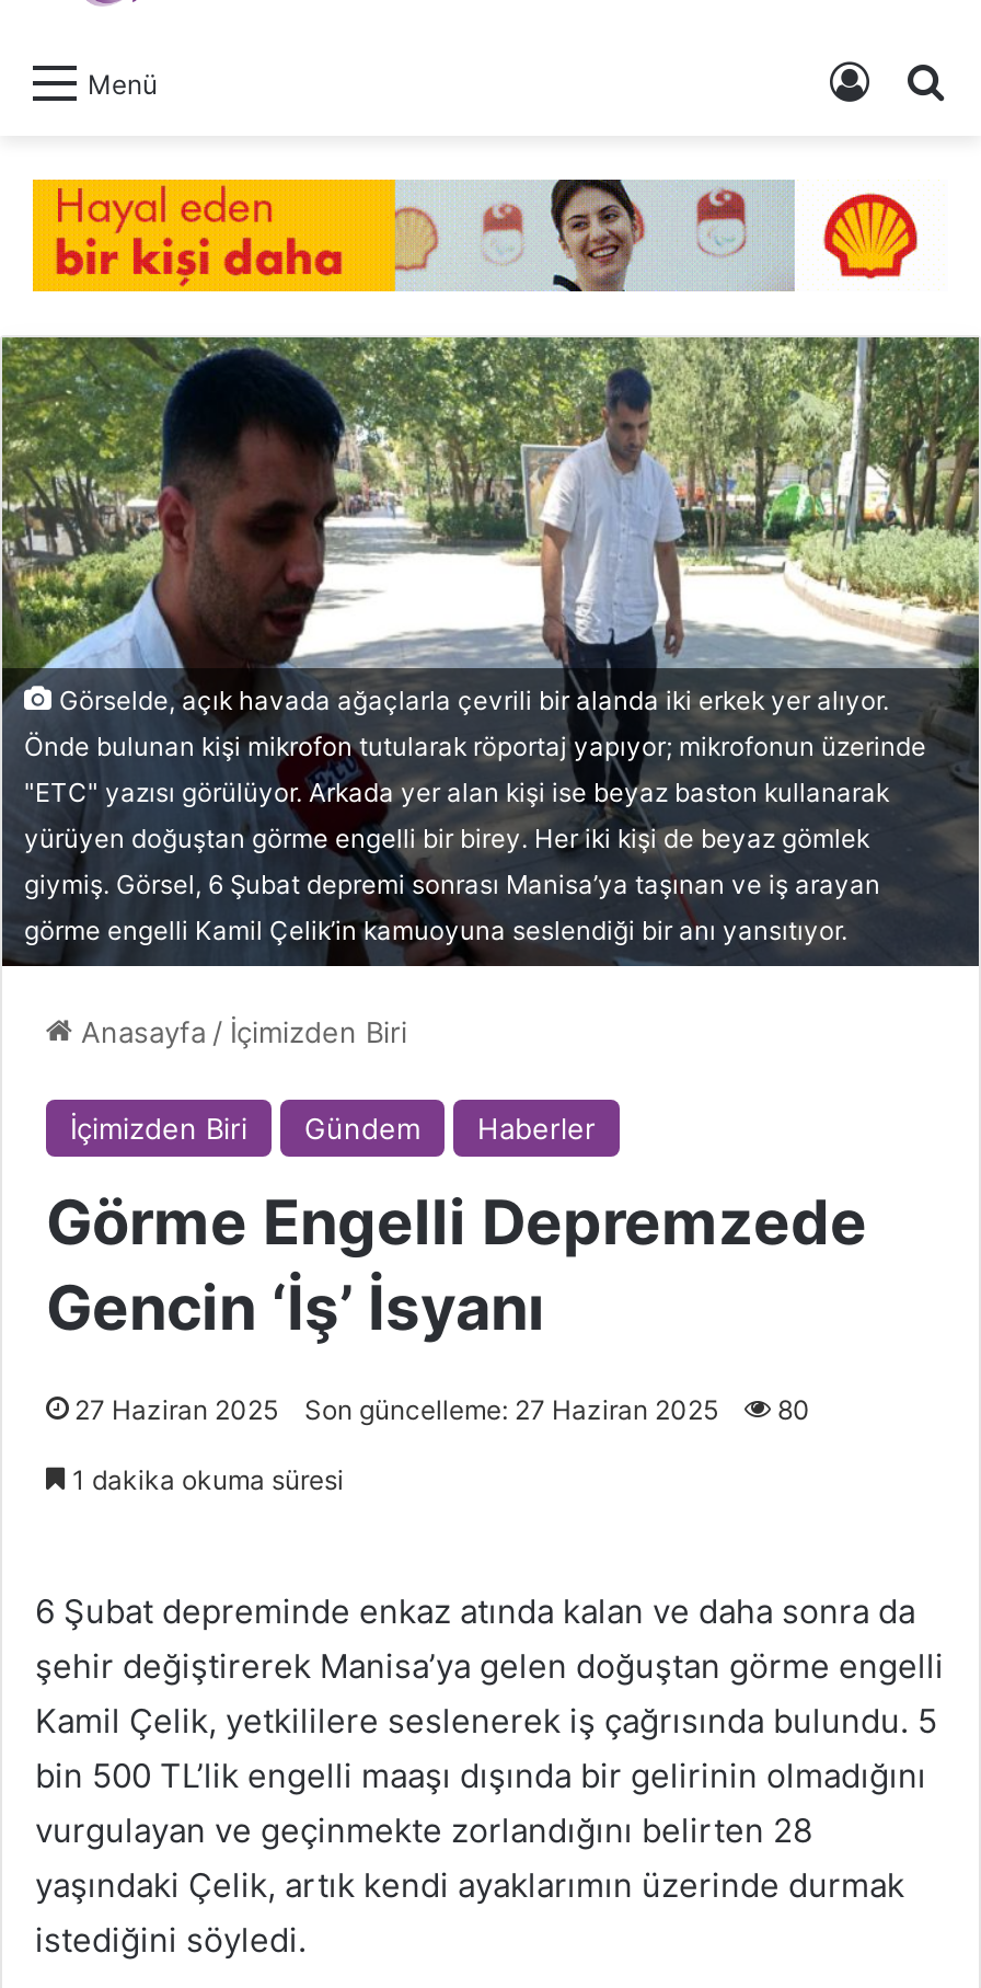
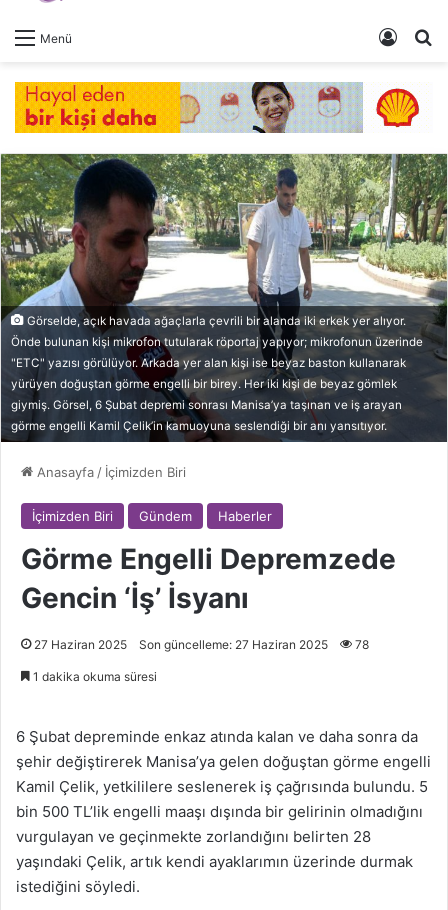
[74,1394,810,1427] 27 Haziran 2025 Son güncelleme: 27 Haziran 2025 80 -> [34,636,369,651] 27 Haziran 2025 Son güncelleme: 27 Haziran 2025 78

